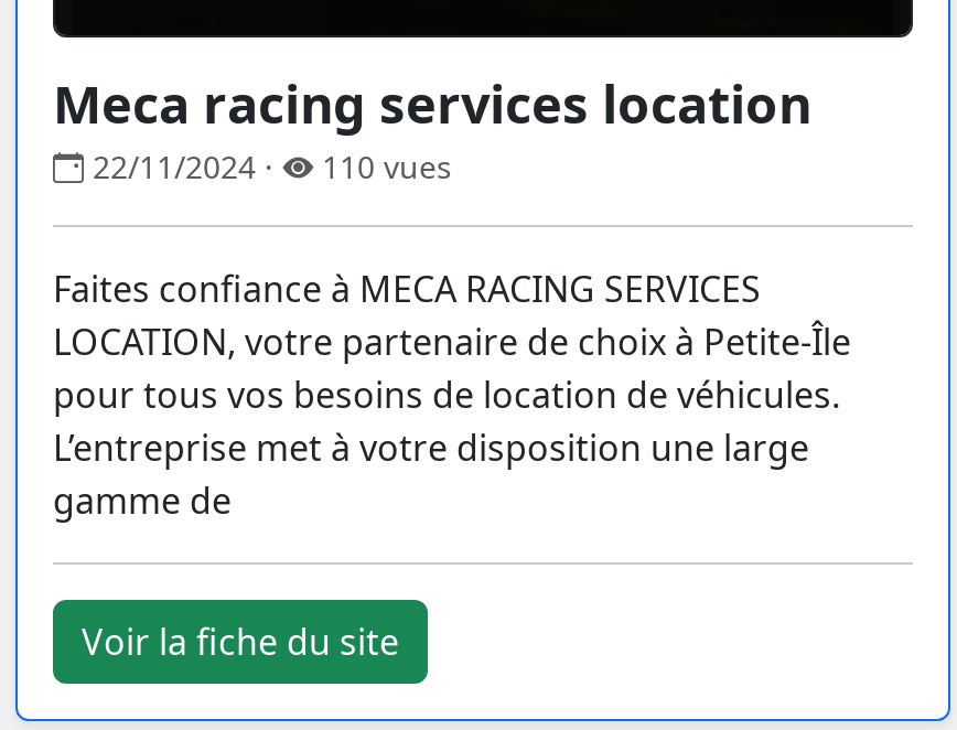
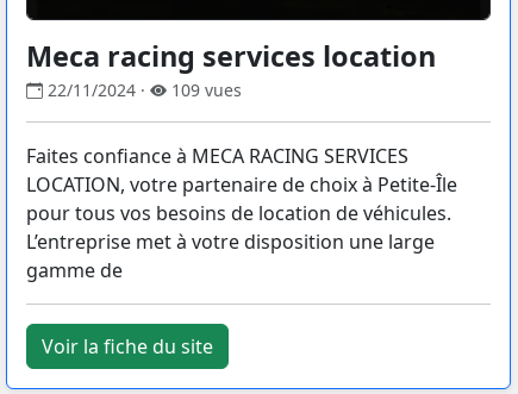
[84,146,452,187] 22/11/2024 · 110 vues -> [43,79,242,101] 22/11/2024 · 109 vues

